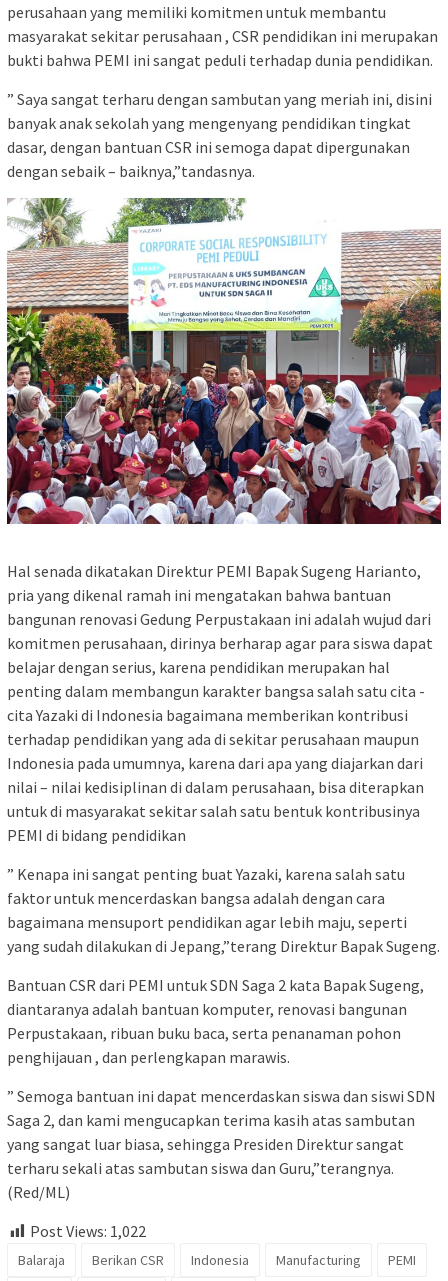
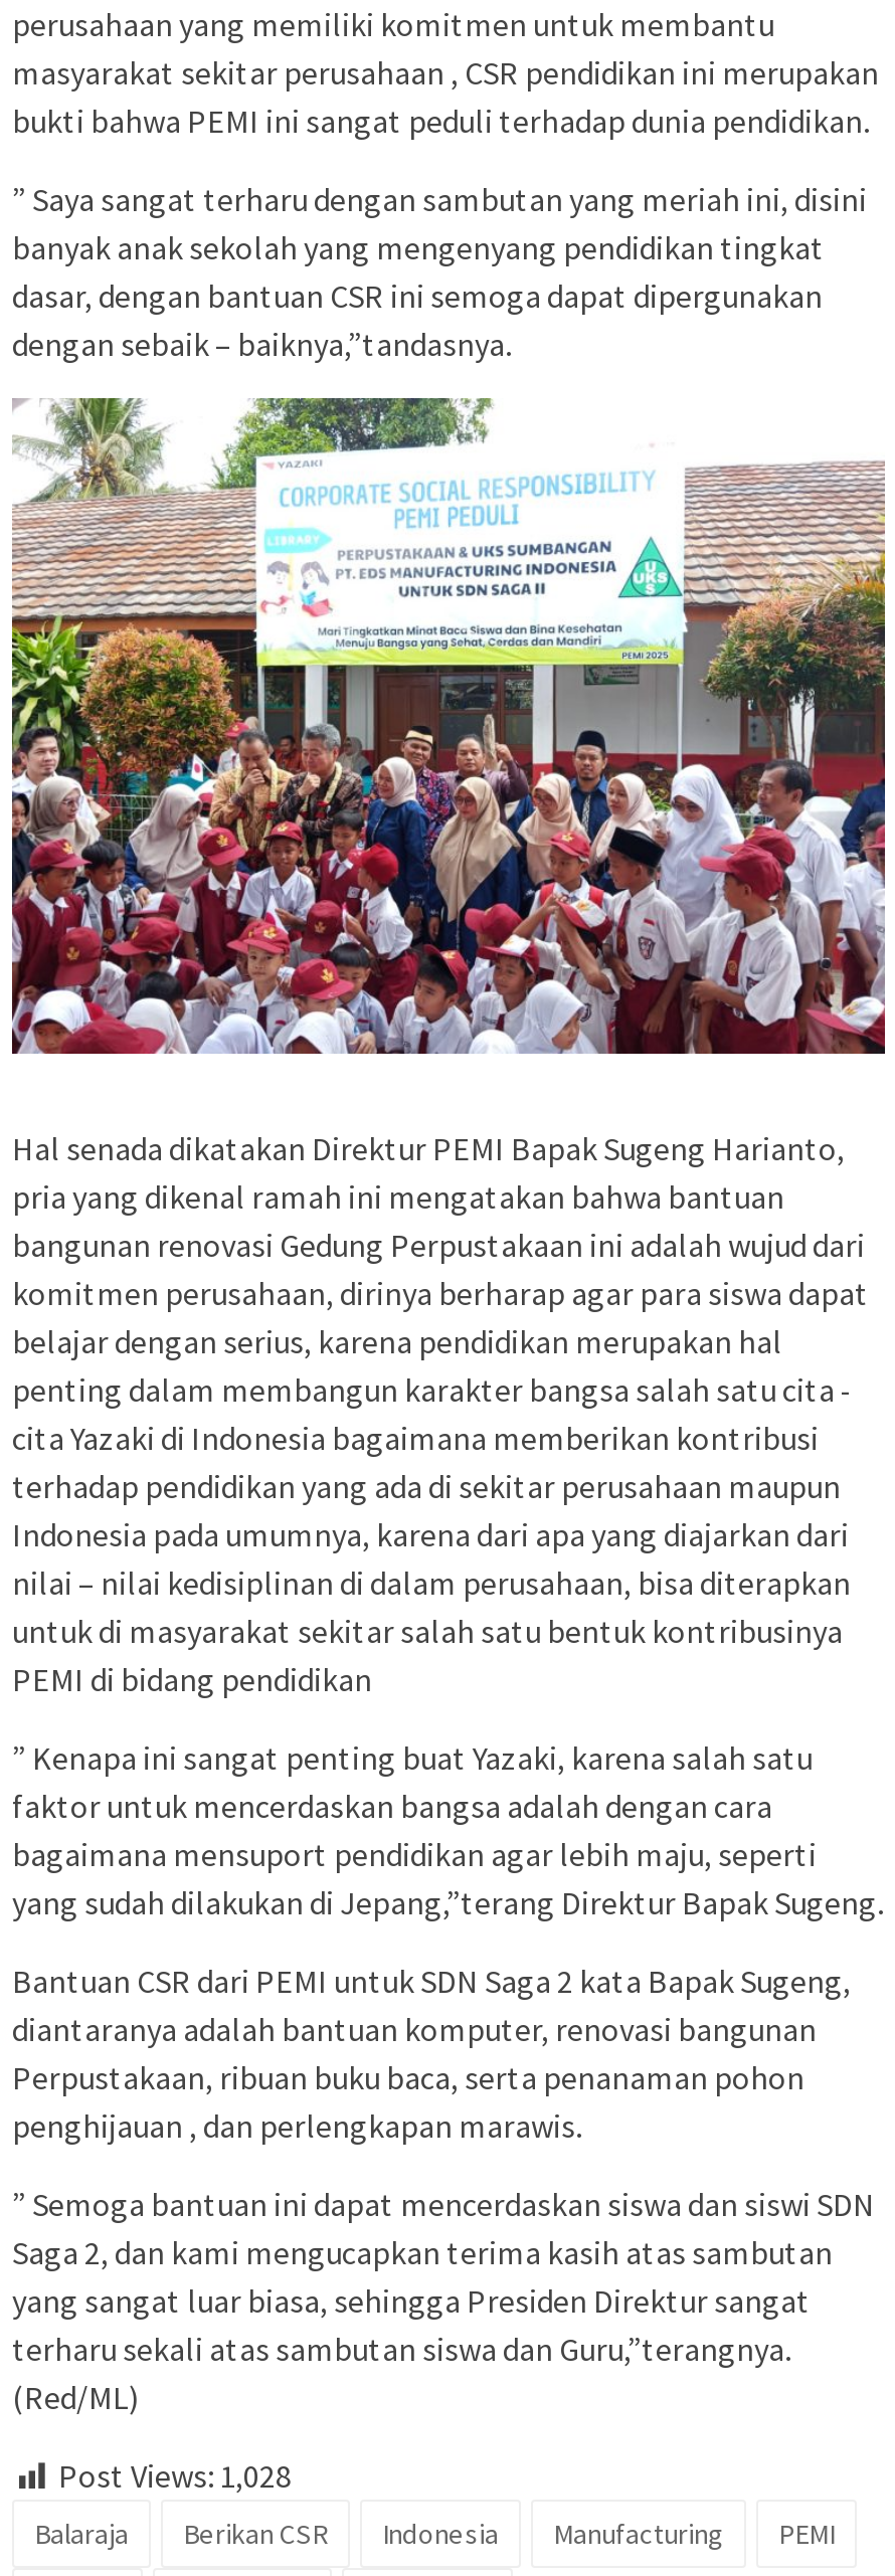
[30,1221,146,1241] Post Views: 1,022 -> [58,2455,292,2496] Post Views: 1,028

